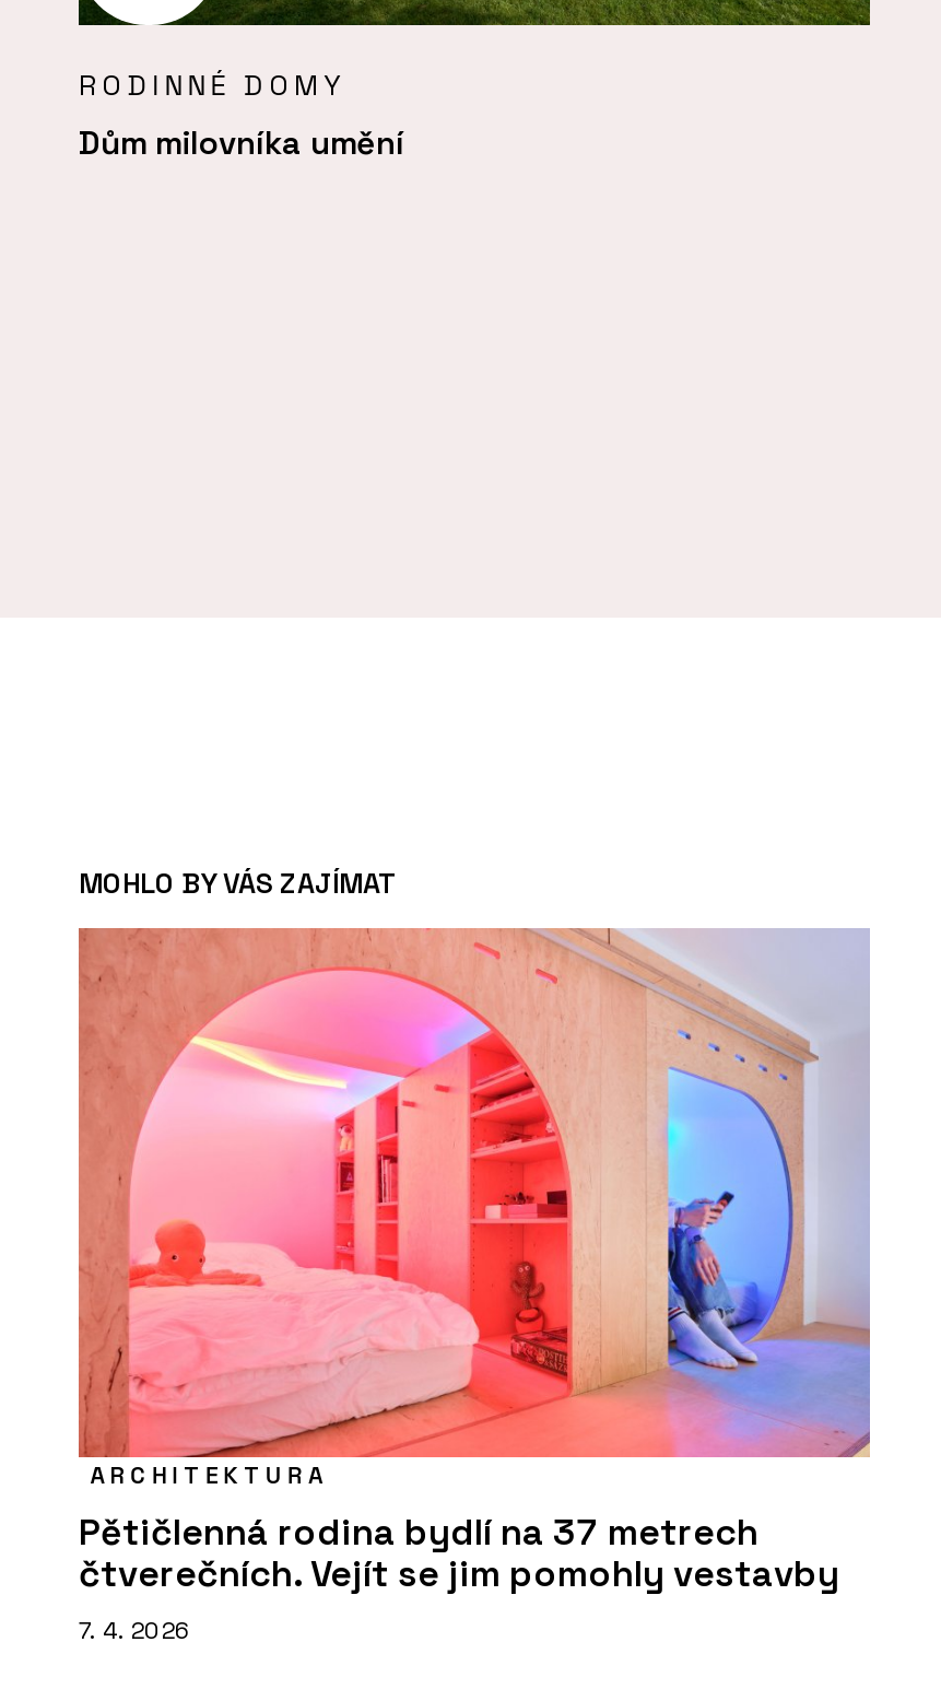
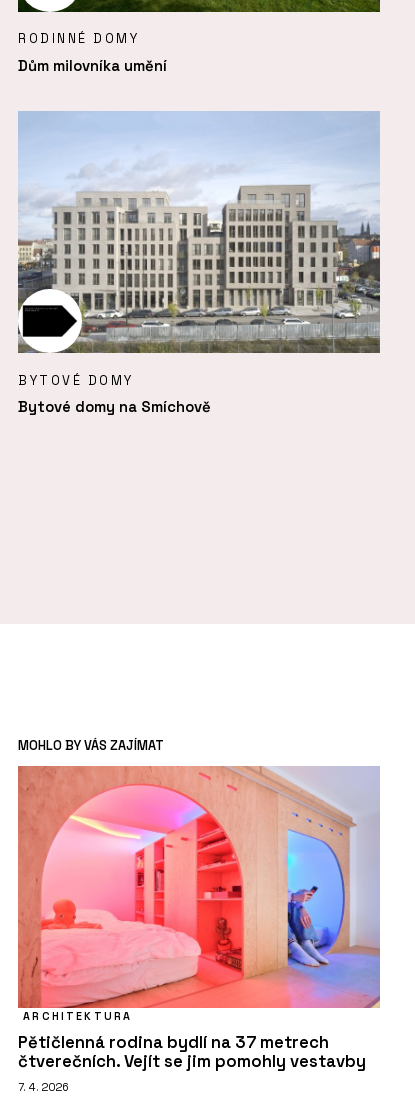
none -> [17,111,381,416] [image] | BYTOVÉ DOMY | Bytové domy na Smíchově

